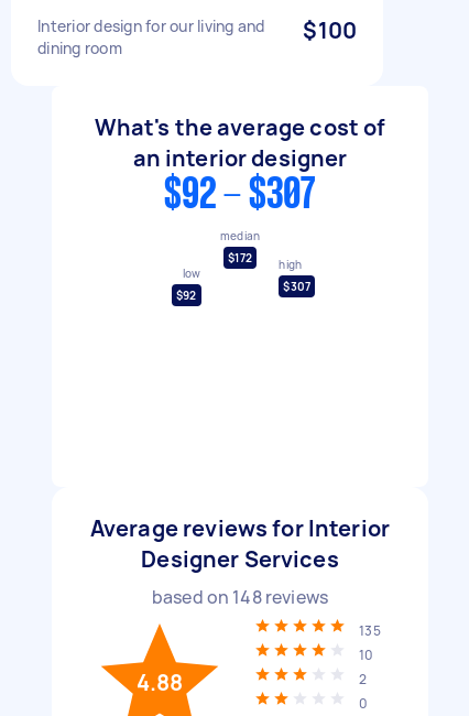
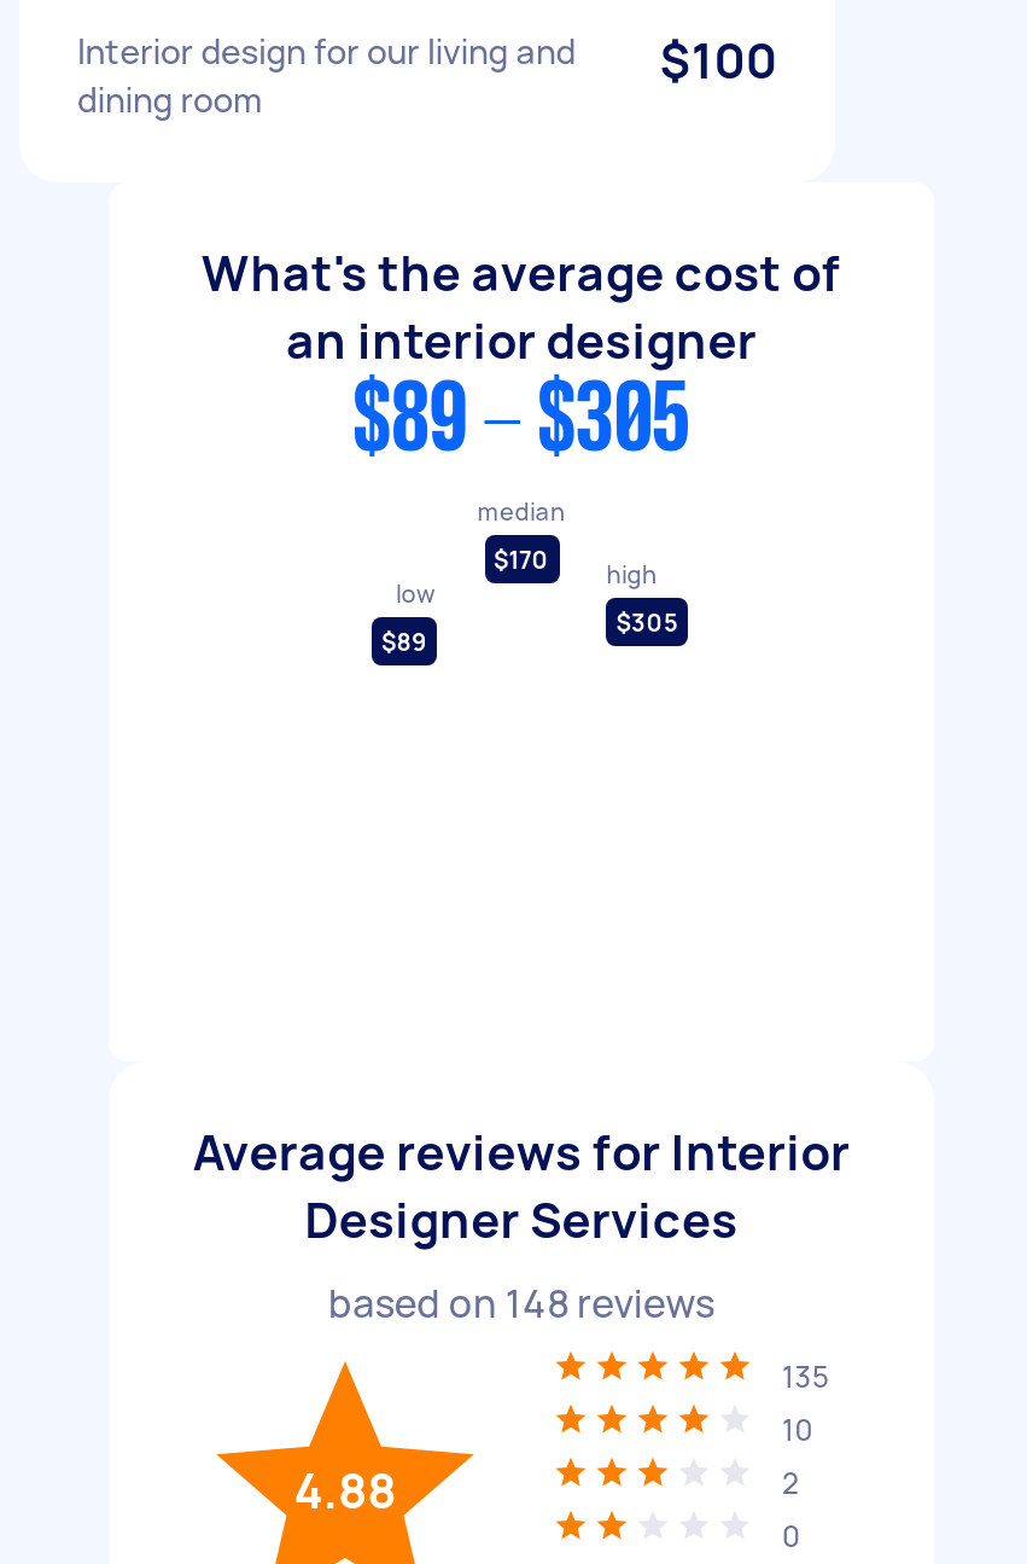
[164,176,316,216] $92 - $307 -> [353,380,690,467] $89 - $305
[228,250,302,272] $172 high -> [494,542,657,591] $170 high
[283,279,311,294] $307 -> [616,606,679,640] $305
[176,288,197,303] $92 -> [381,624,426,658] $89

